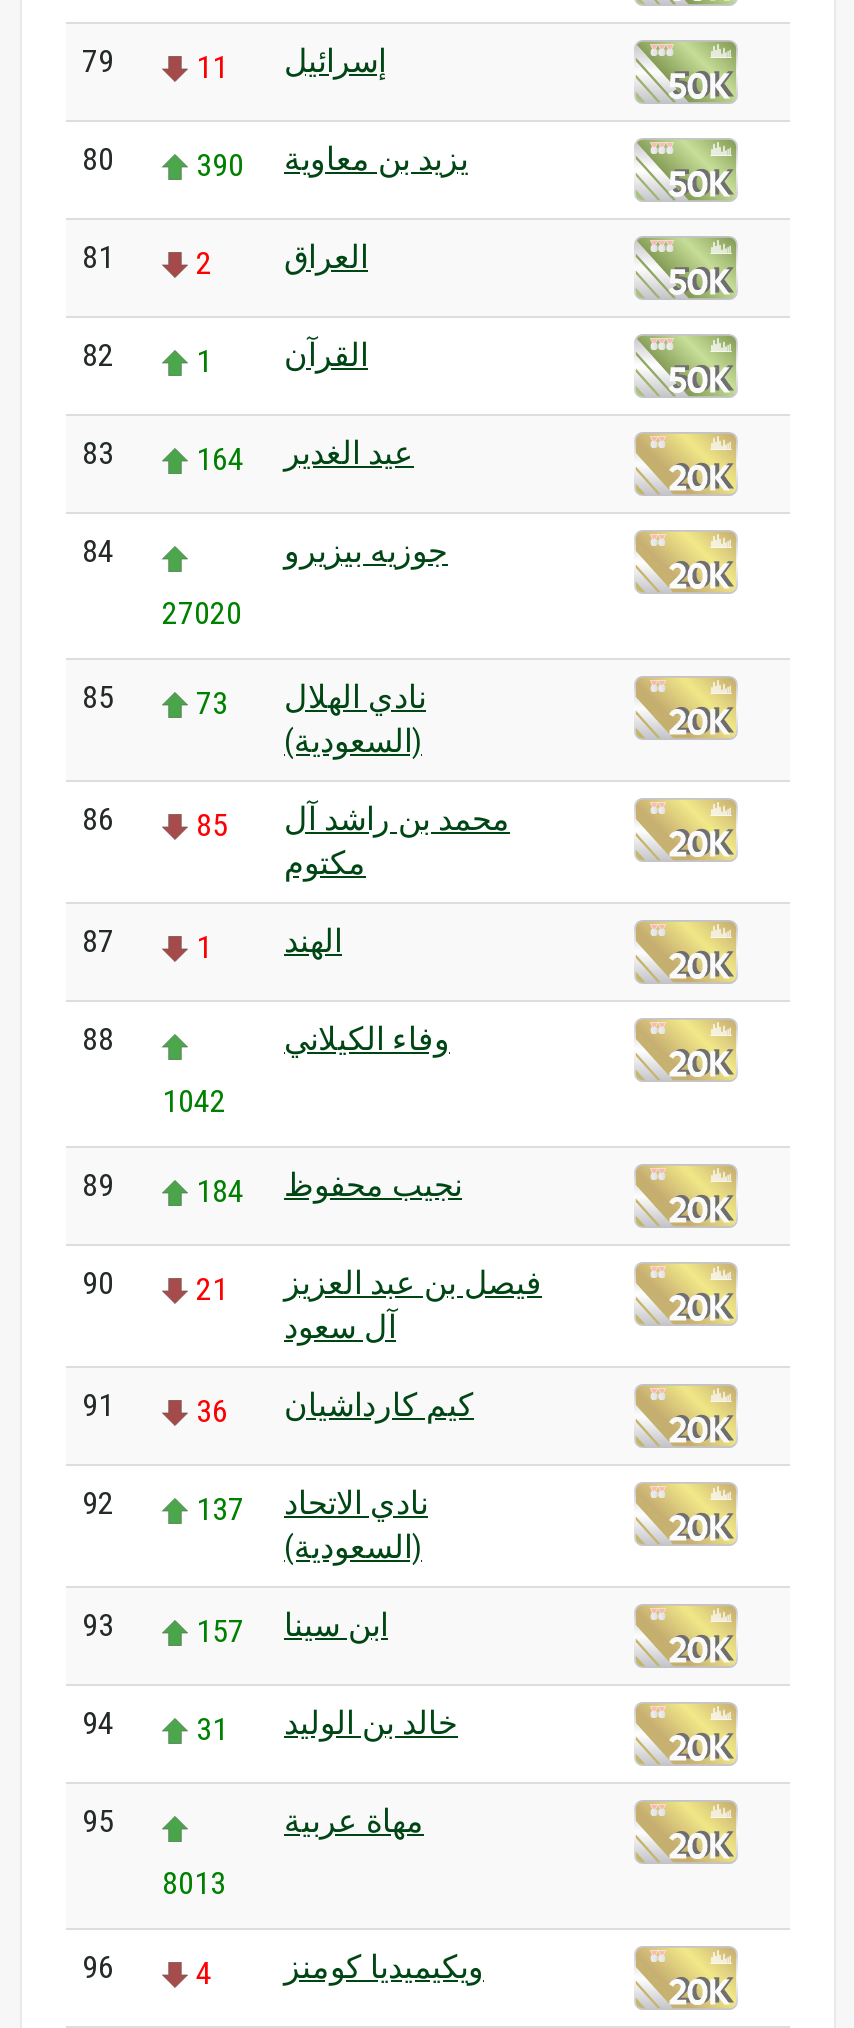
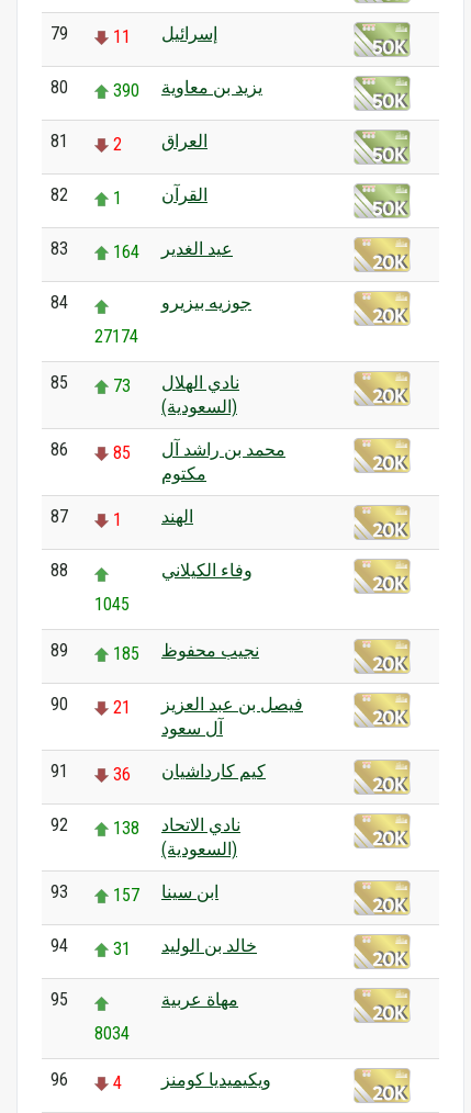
[162,594,242,632] 27020 -> [94,326,138,347] 27174
[162,1082,226,1120] 1042 -> [94,594,130,615] 1045
[188,1172,244,1210] 184 -> [109,643,139,664] 185
[82,1484,428,1528] نادي الاتحاد 137 92 -> [51,814,240,839] نادي الاتحاد 138 92
[162,1864,226,1902] 8013 -> [94,1023,130,1044] 8034

